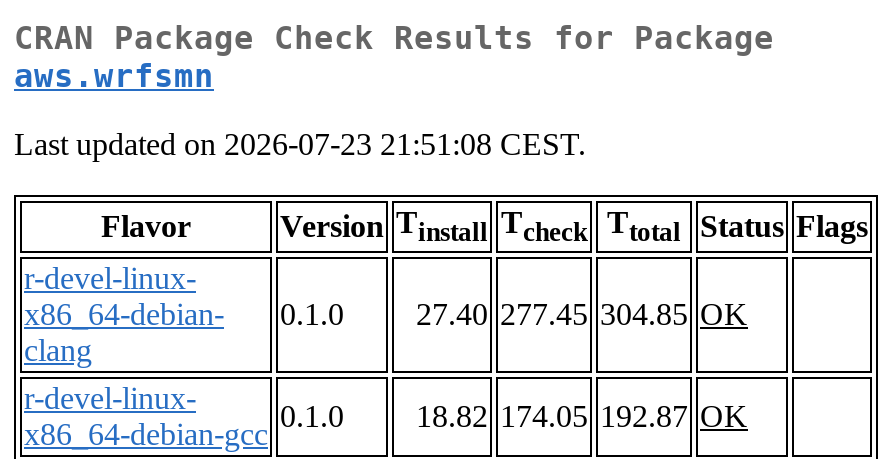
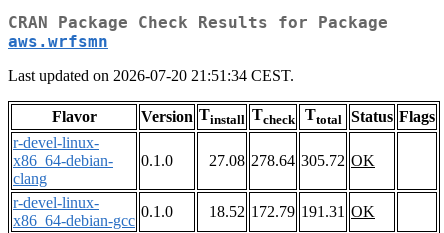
[14,128,586,162] Last updated on 2026-07-23 21:51:08 CEST. -> [8,67,294,84] Last updated on 2026-07-20 21:51:34 CEST.
[416,298,748,332] 27.40 277.45 304.85 OK -> [209,152,375,169] 27.08 278.64 305.72 OK
[416,400,748,434] 18.82 174.05 192.87 OK -> [209,203,375,220] 18.52 172.79 191.31 OK

